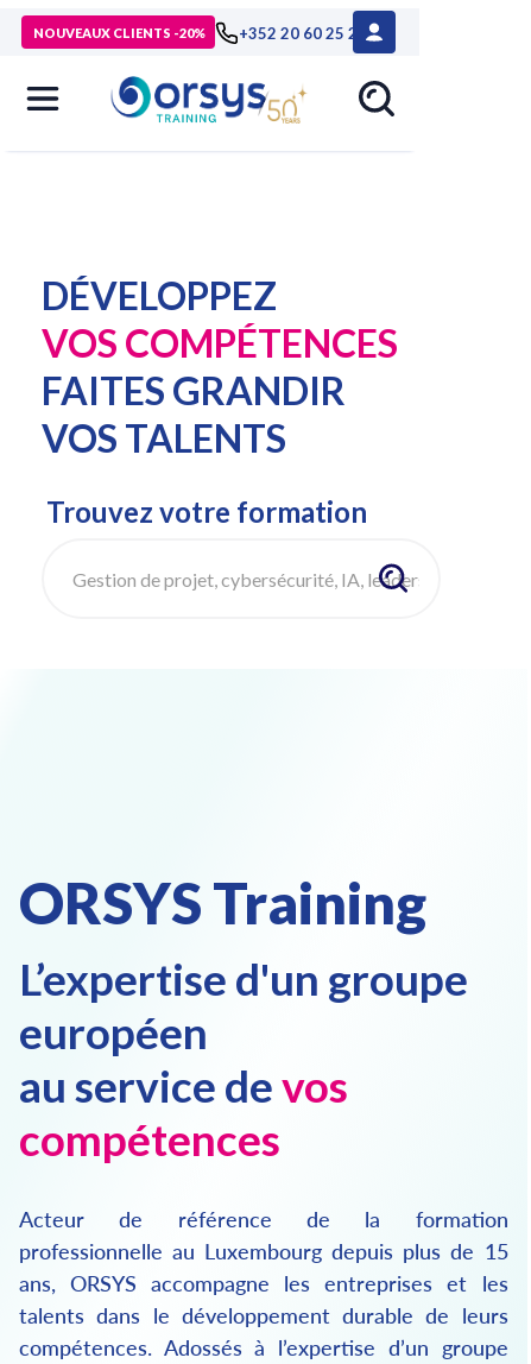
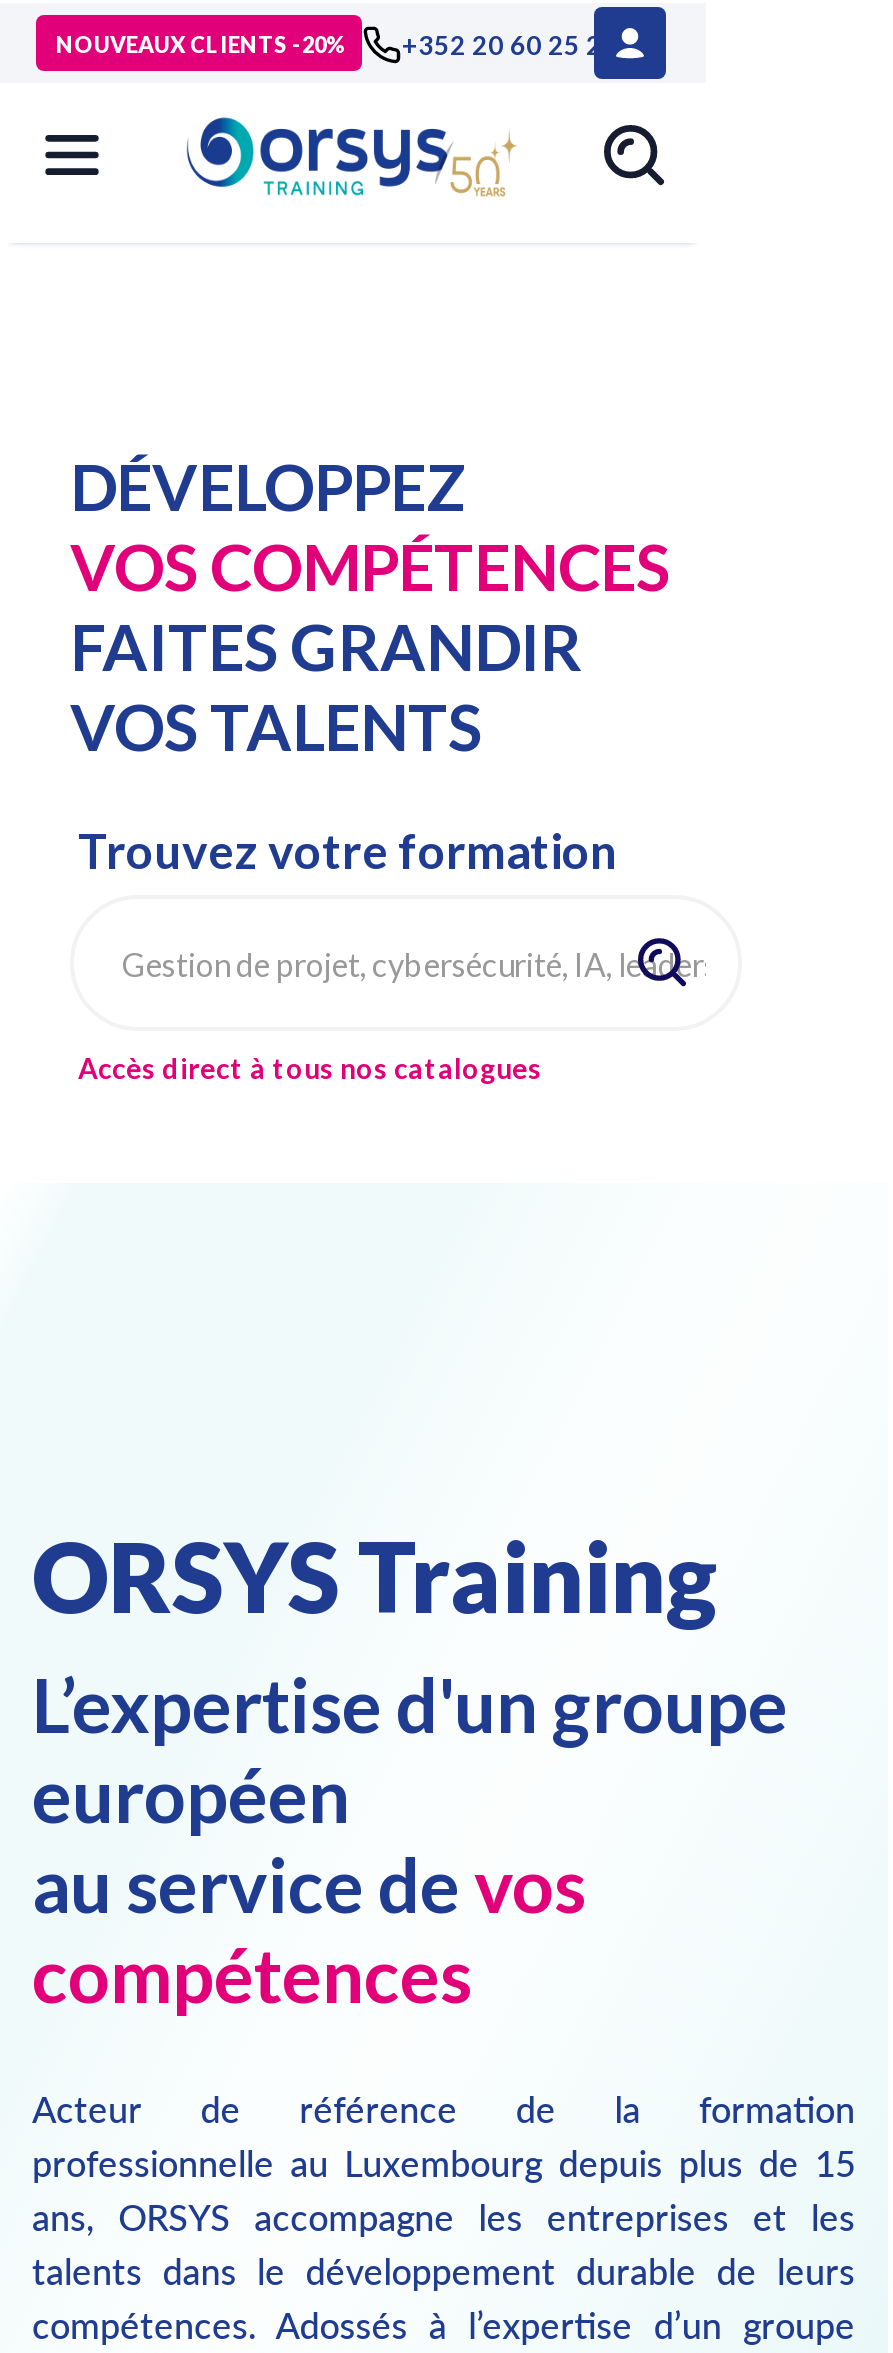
none -> [78,1051,542,1085] Accès direct à tous nos catalogues

